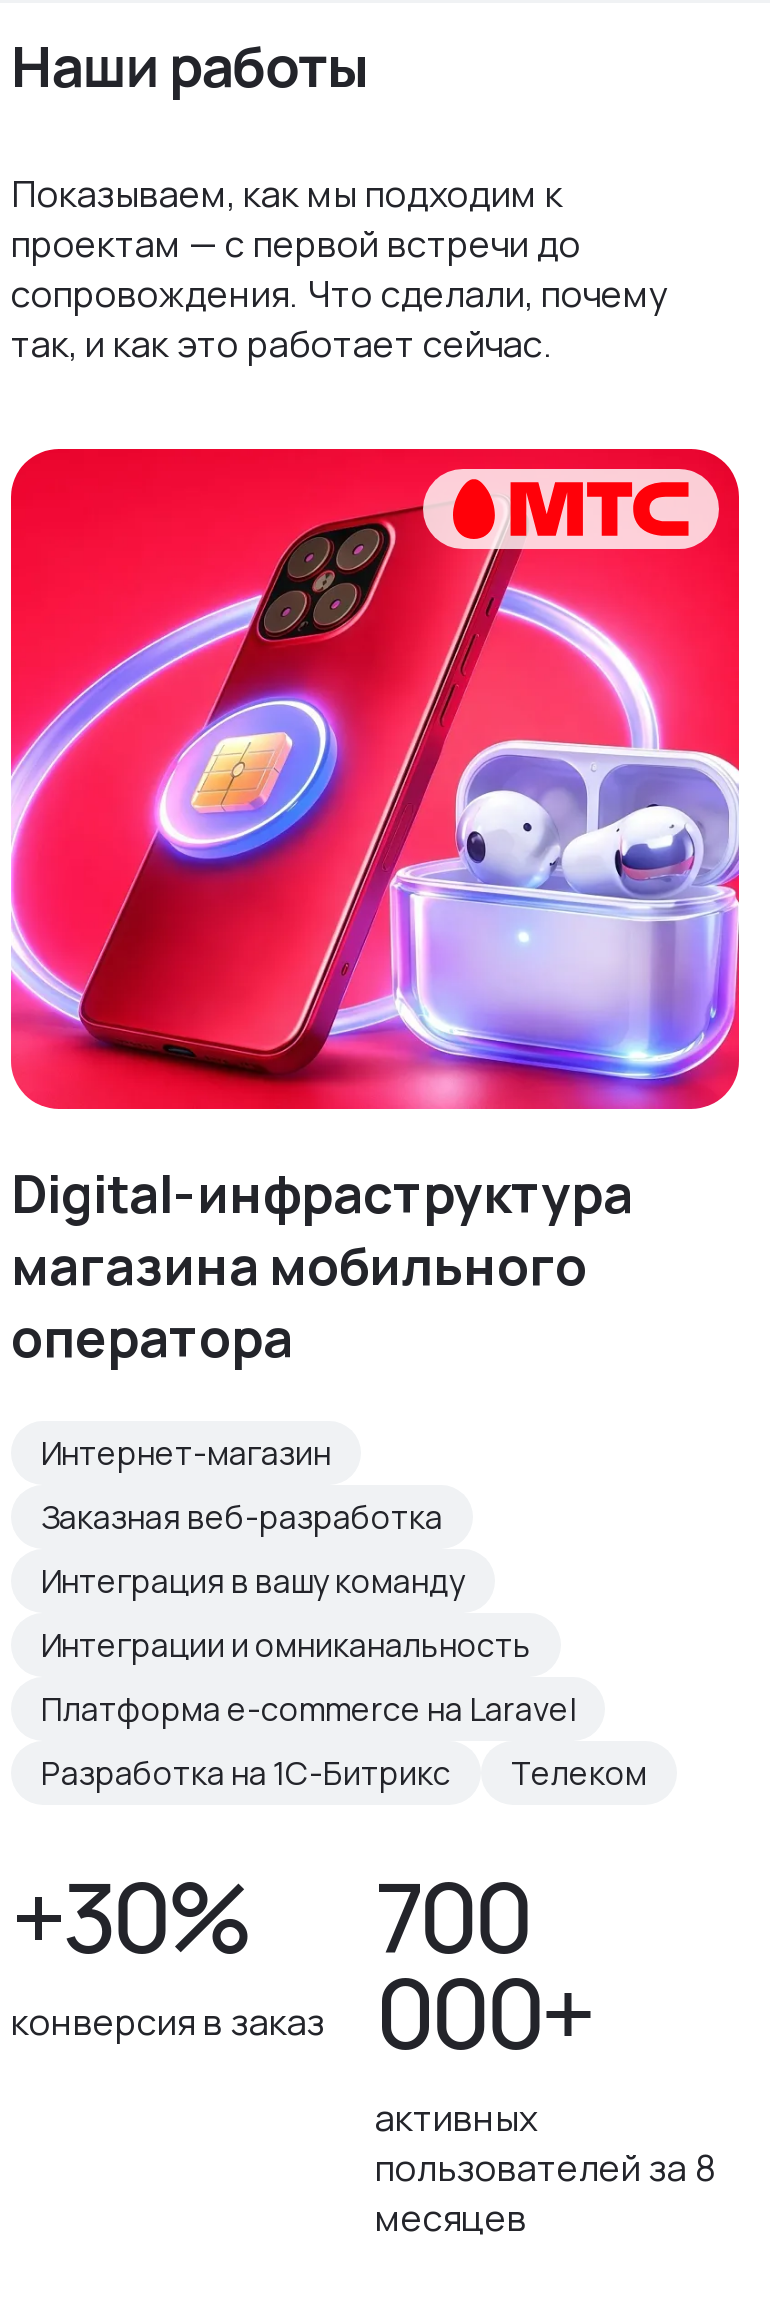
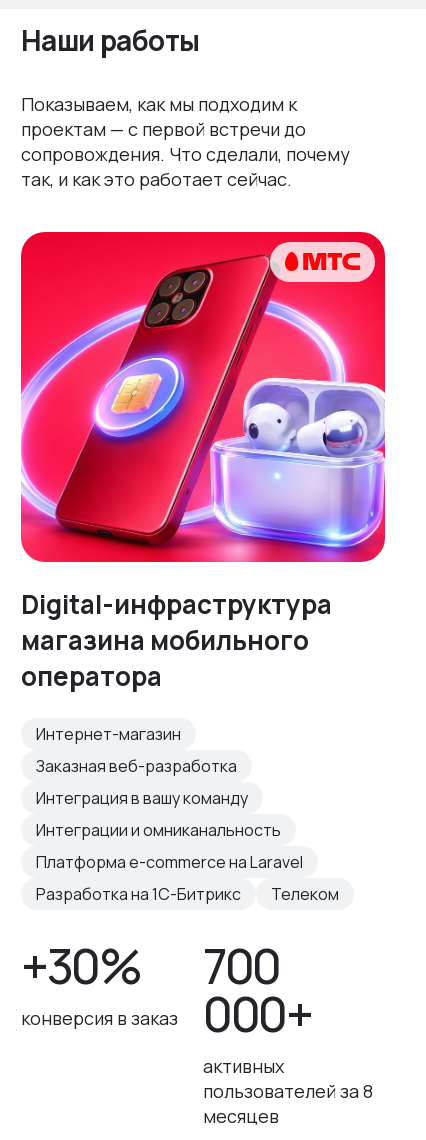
[421,467,691,551] [image] -> [227,242,360,282] [image]

